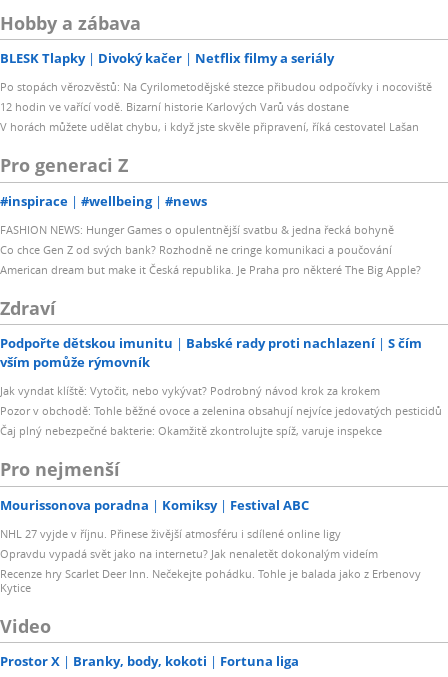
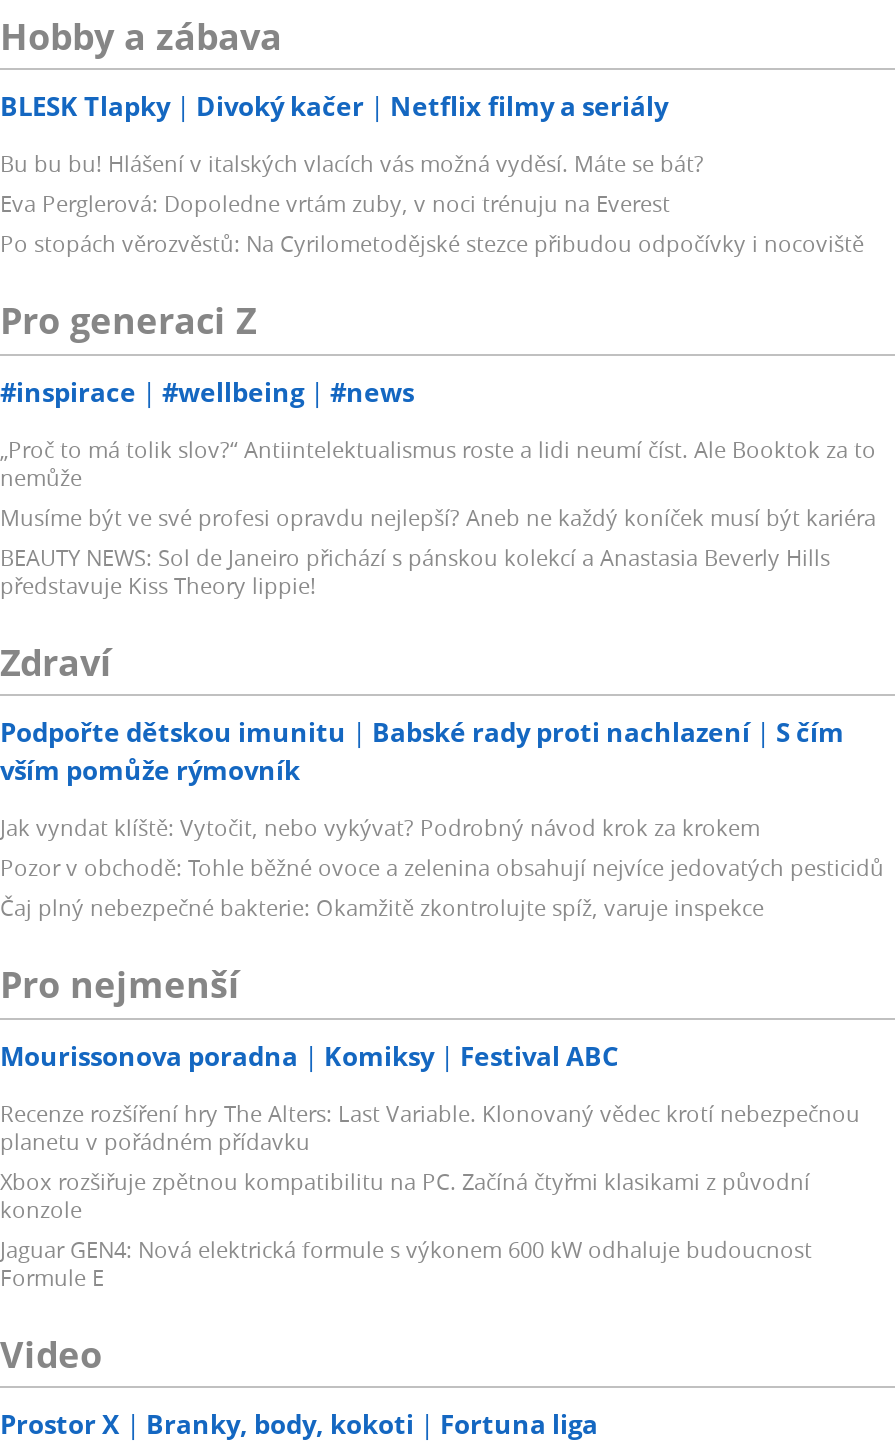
none -> [0,148,704,218] Bu bu bu! Hlášení v italských vlacích vás možná vyděsí. Máte se bát? | Eva Perglerová: Dopoledne vrtám zuby, v noci trénuju na Everest
[0,99,419,134] 12 hodin ve vařící vodě. Bizarní historie Karlových Varů vás dostane | V horách můžete udělat chybu, i když jste skvěle připravení, říká cestovatel Lašan -> none
[0,221,421,276] FASHION NEWS: Hunger Games o opulentnější svatbu & jedna řecká bohyně | Co chce Gen Z od svých bank? Rozhodně ne cringe komunikaci a poučování | American dream but make it Česká republika. Je Praha pro některé The Big Apple? -> [0,433,876,599] „Proč to má tolik slov?“ Antiintelektualismus roste a lidi neumí číst. Ale Booktok za to | nemůže | Musíme být ve své profesi opravdu nejlepší? Aneb ne každý koníček musí být kariéra | BEAUTY NEWS: Sol de Janeiro přichází s pánskou kolekcí a Anastasia Beverly Hills | představuje Kiss Theory lippie!
[0,525,421,594] NHL 27 vyjde v říjnu. Přinese živější atmosféru i sdílené online ligy | Opravdu vypadá svět jako na internetu? Jak nenaletět dokonalým videím | Recenze hry Scarlet Deer Inn. Nečekejte pohádku. Tohle je balada jako z Erbenovy | Kytice -> [0,1097,860,1291] Recenze rozšíření hry The Alters: Last Variable. Klonovaný vědec krotí nebezpečnou | planetu v pořádném přídavku | Xbox rozšiřuje zpětnou kompatibilitu na PC. Začíná čtyřmi klasikami z původní | konzole | Jaguar GEN4: Nová elektrická formule s výkonem 600 kW odhaluje budoucnost | Formule E

